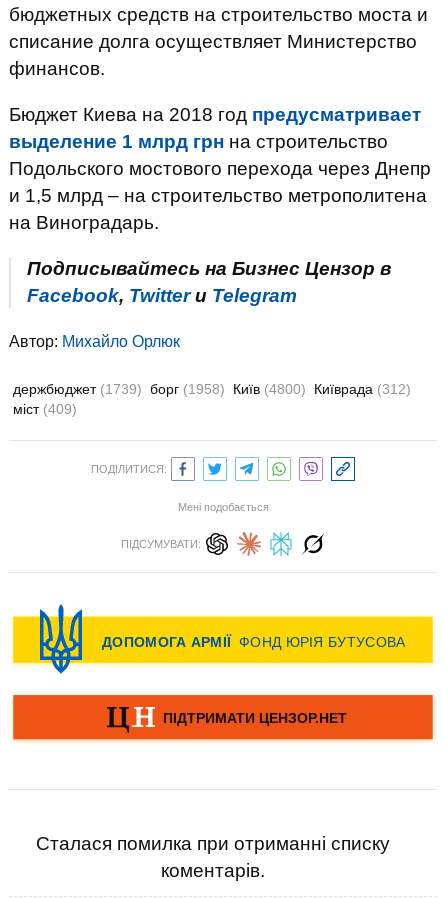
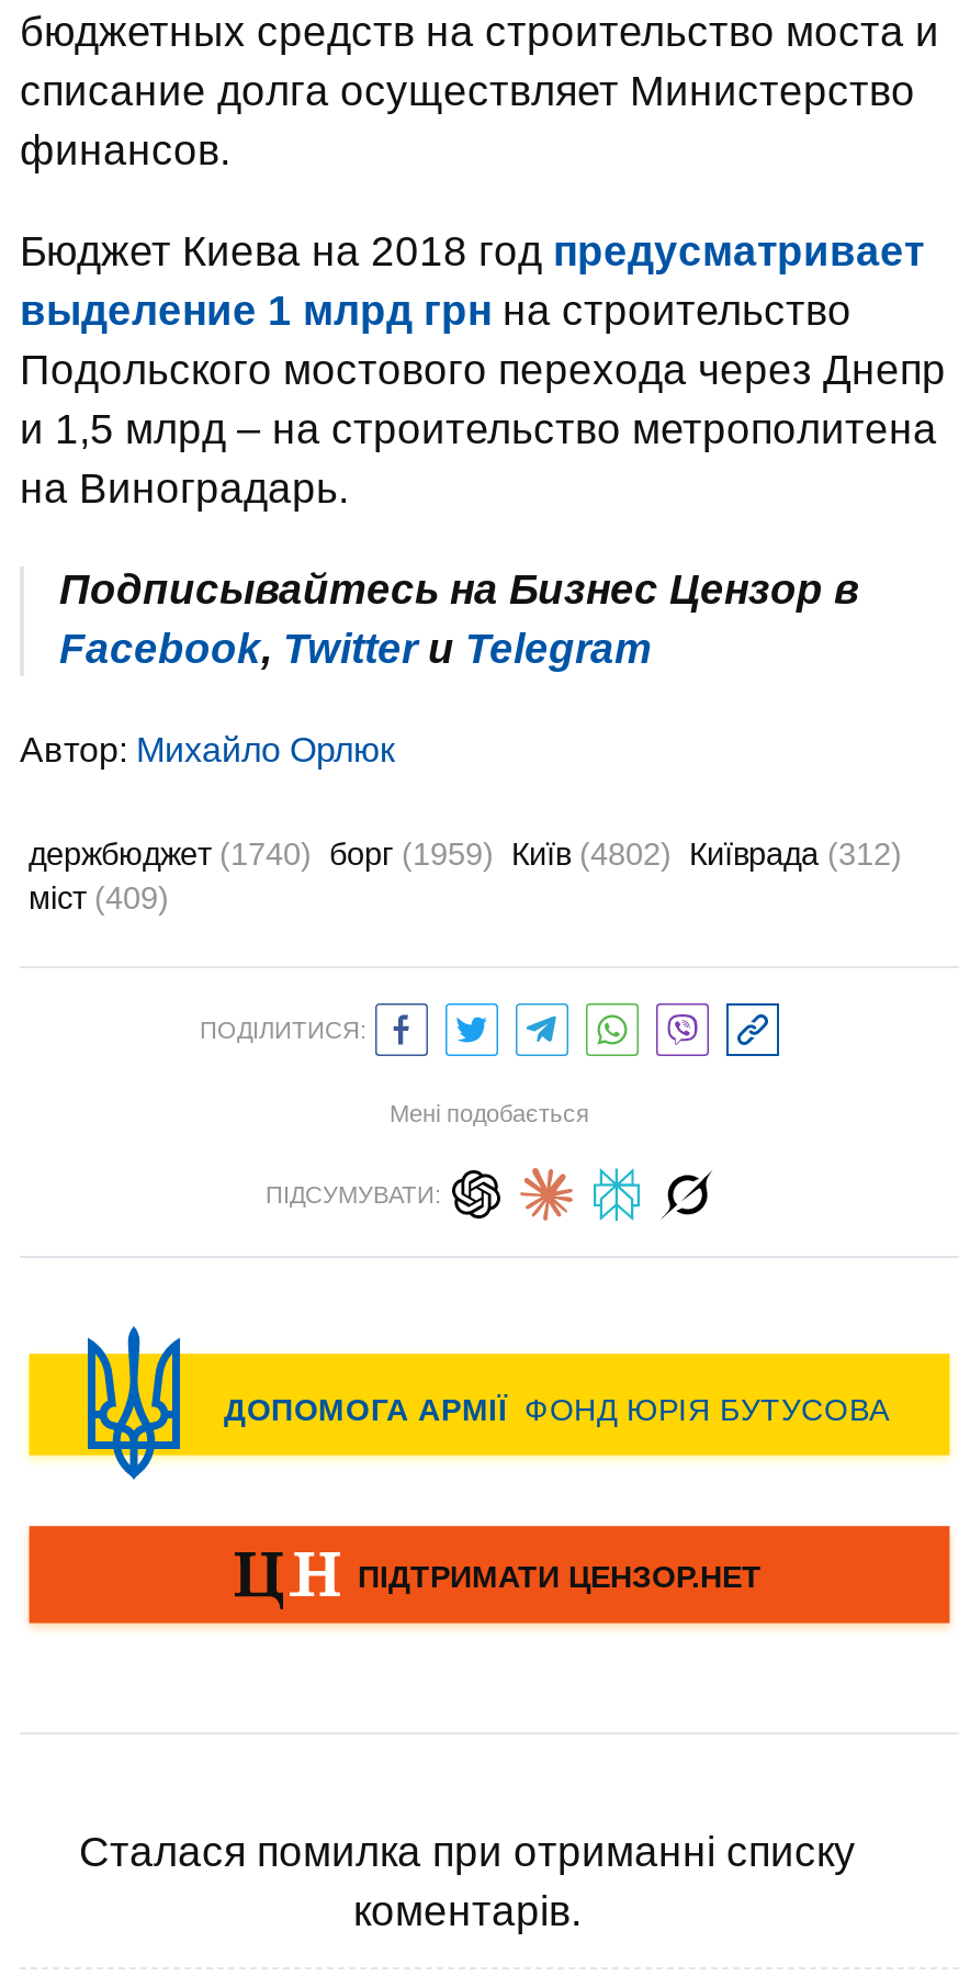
[13,381,411,397] держбюджет (1739) борг (1958) Київ (4800) Київрада (312) -> [29,837,902,872] держбюджет (1740) борг (1959) Київ (4802) Київрада (312)

